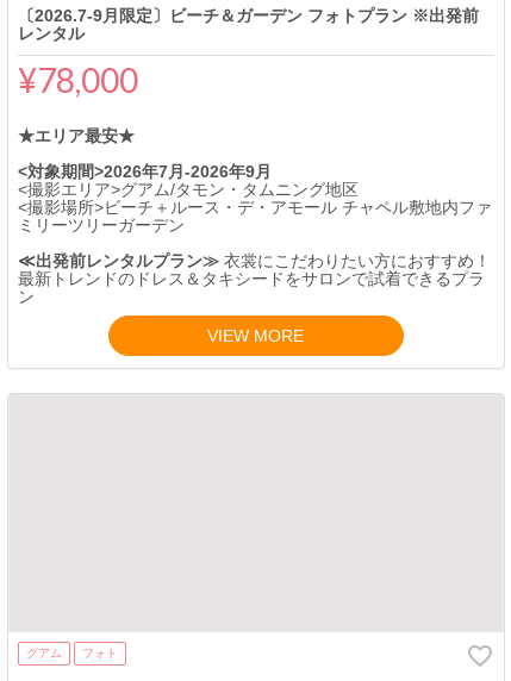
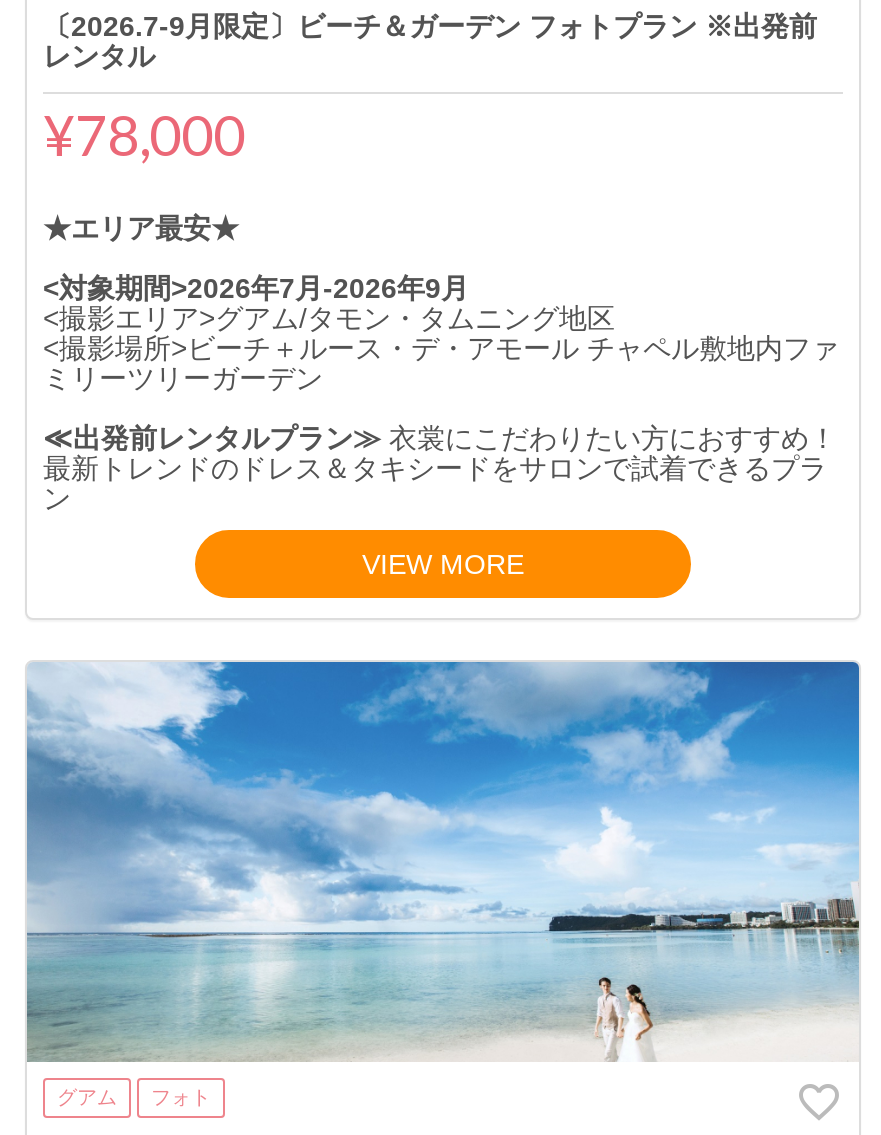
none -> [25,660,861,1062] [image]

